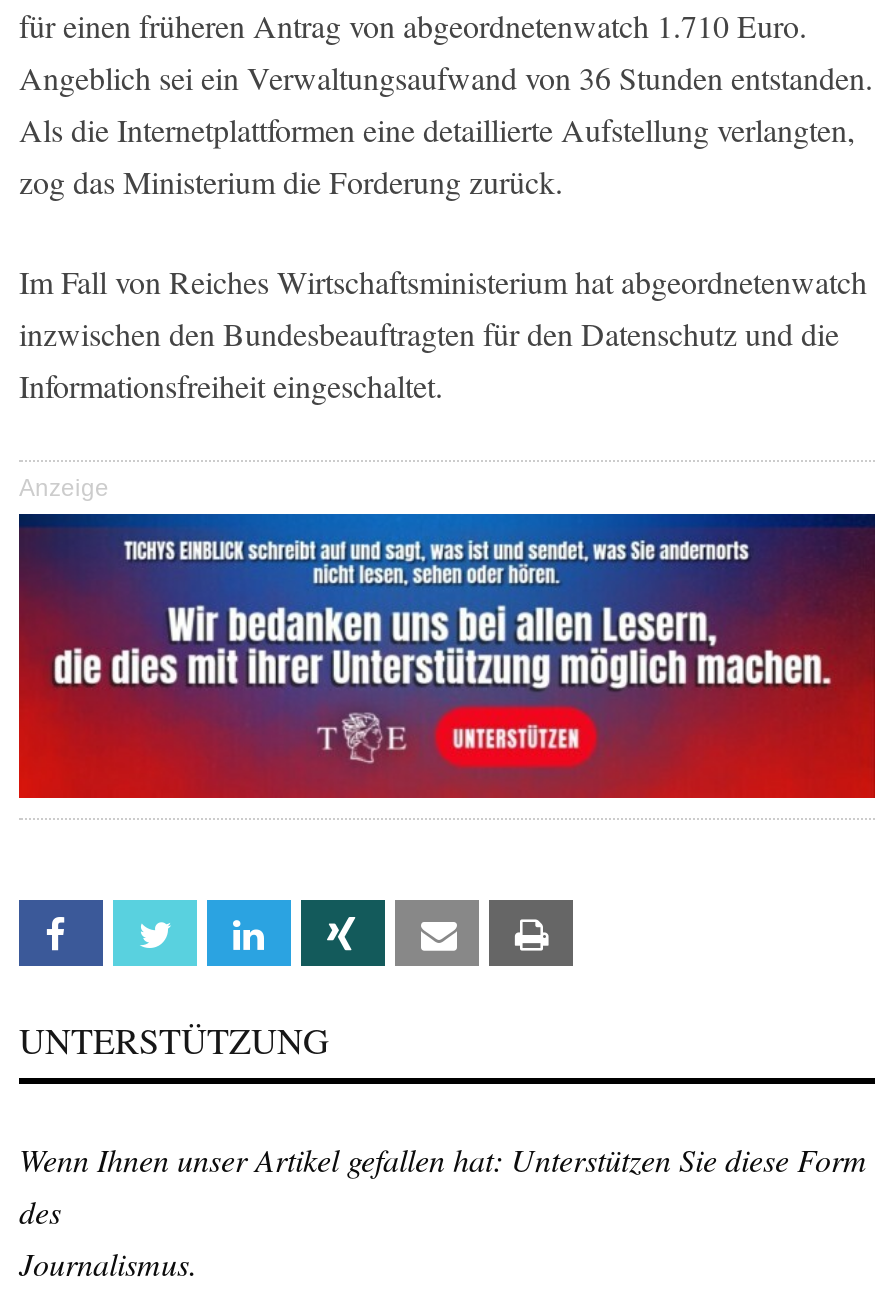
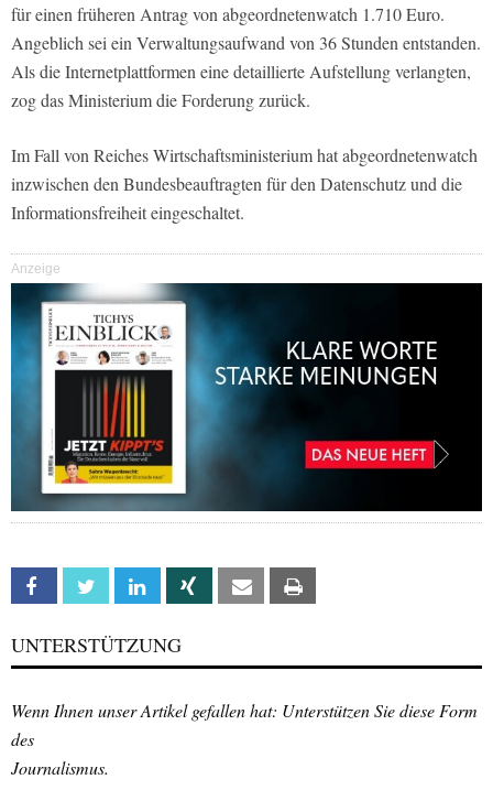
[17,512,877,800] [image] -> [10,282,483,512] [image]

